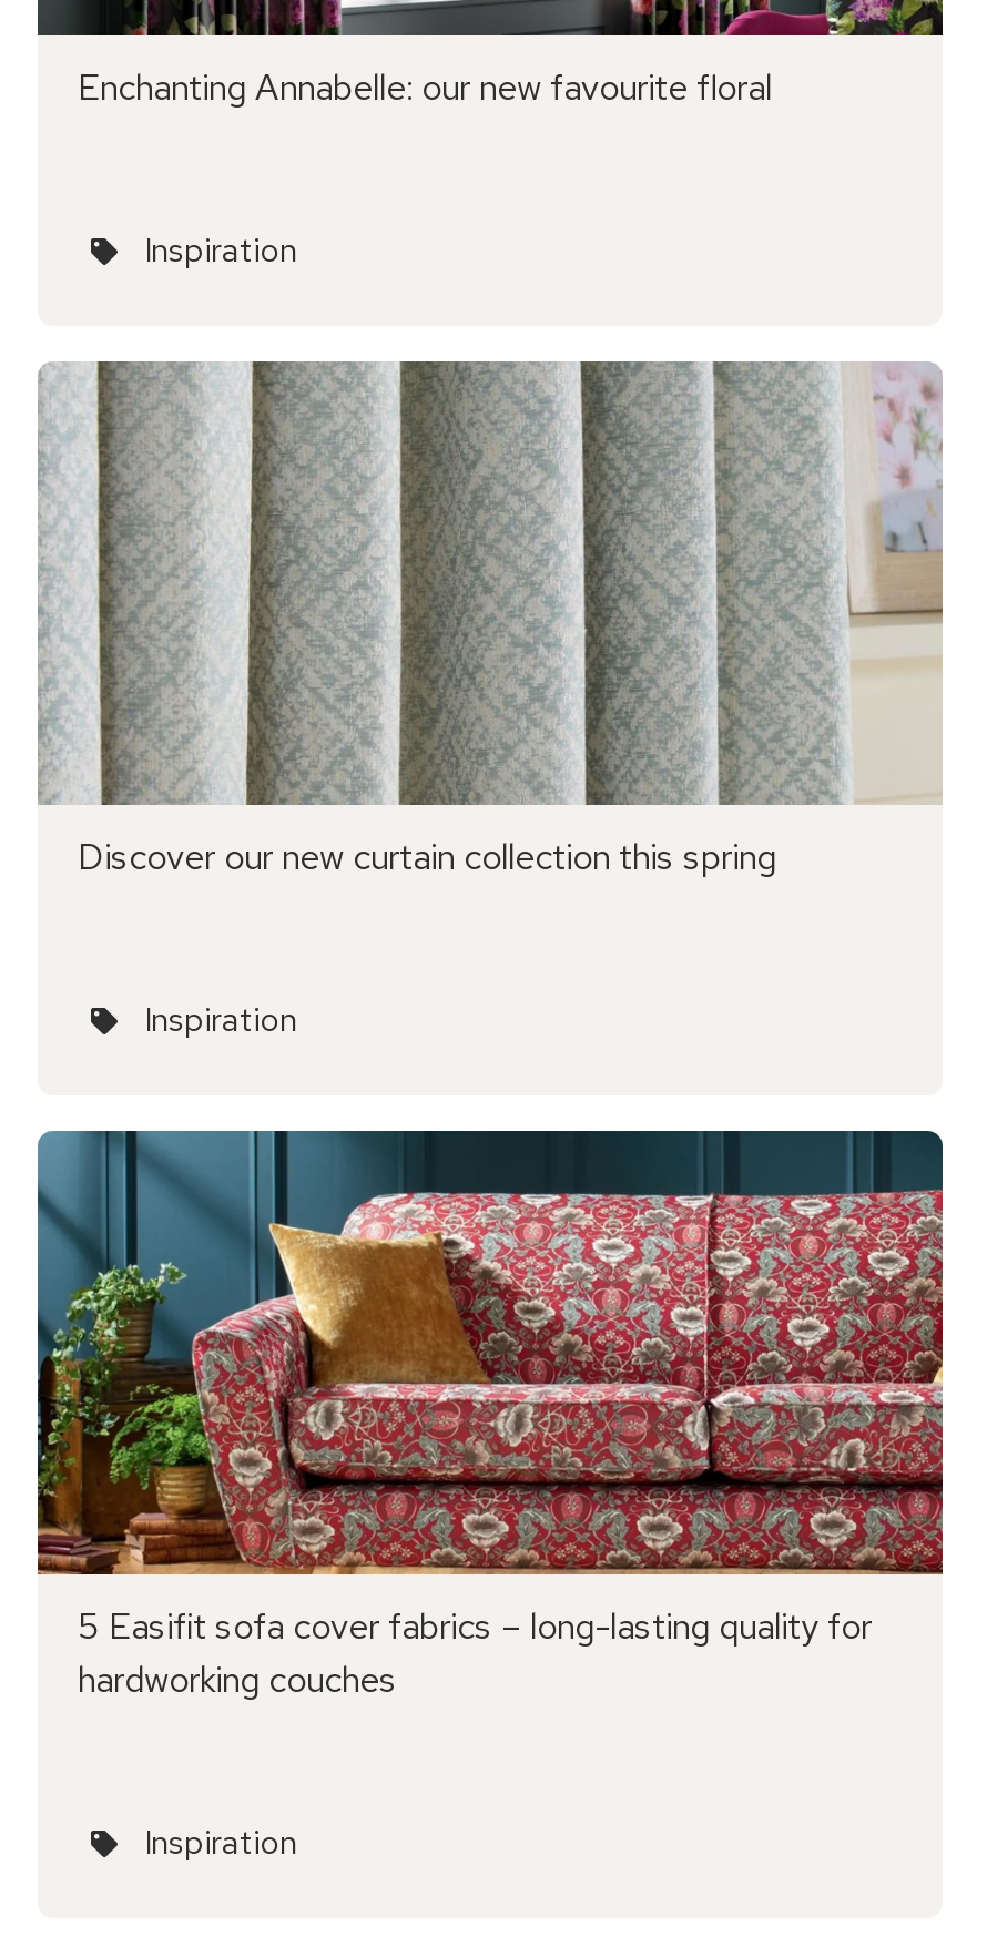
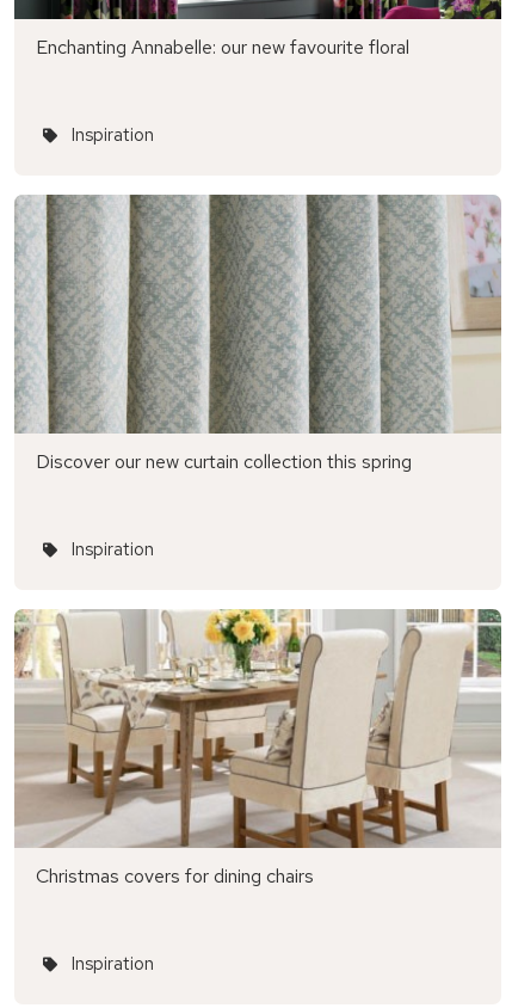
[35,1129,945,1703] [image] | 5 Easifit sofa cover fabrics – long-lasting quality for | hardworking couches -> [13,608,501,889] [image] | Christmas covers for dining chairs

